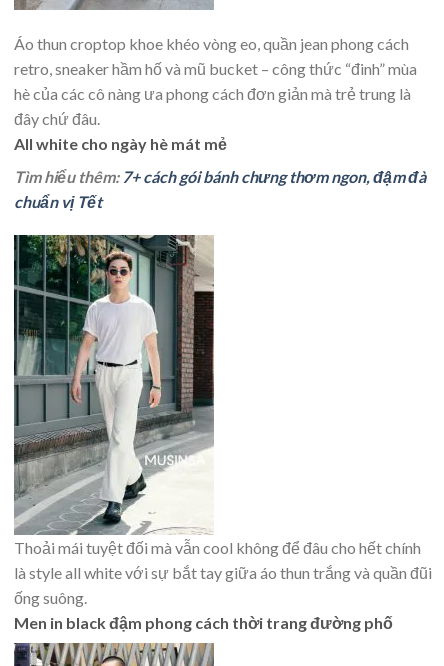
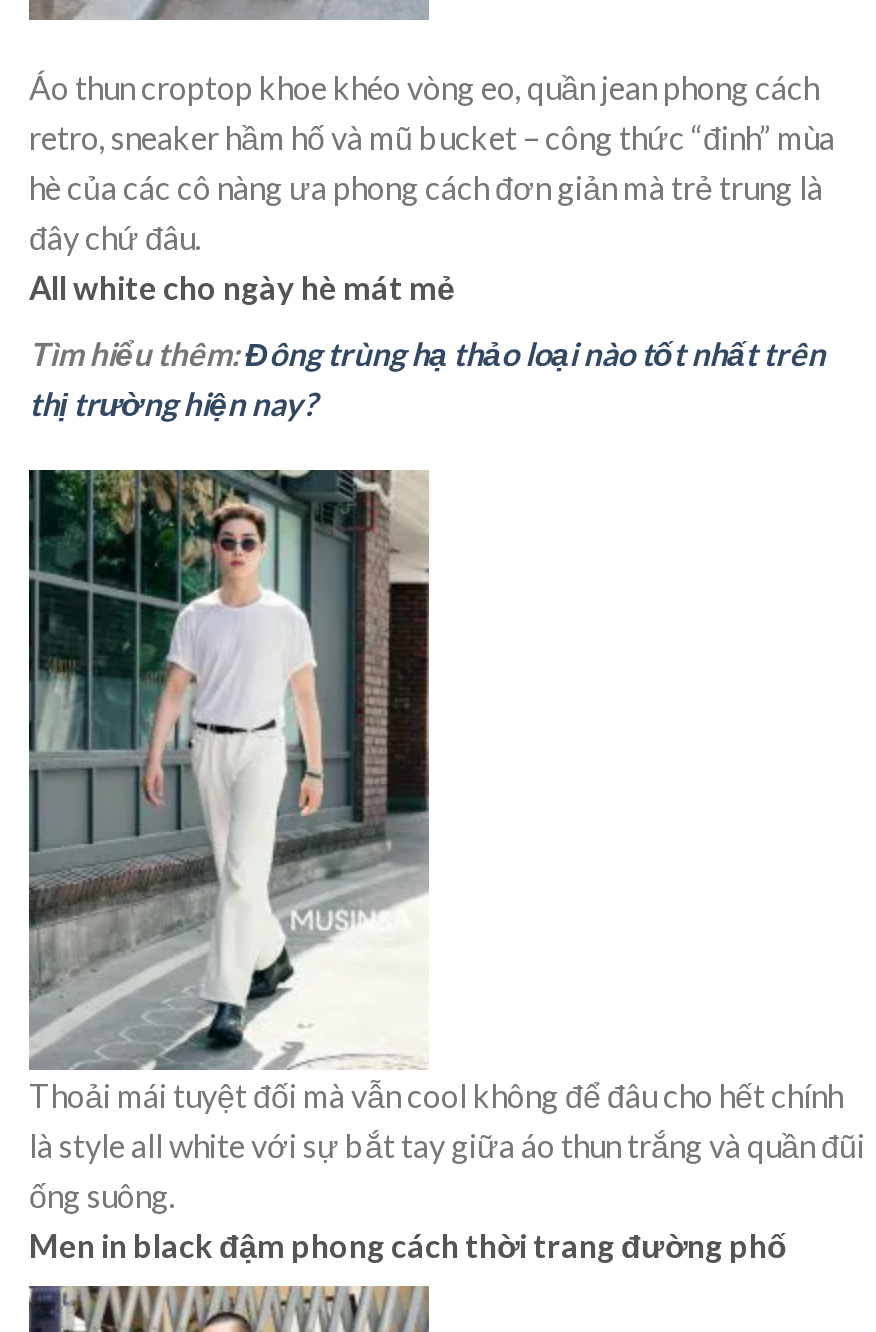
[14,167,426,211] Tìm hiểu thêm:7+ cách gói bánh chưng thơm ngon, đậm đà | chuẩn vị Tết -> [29,334,825,422] Tìm hiểu thêm:Đông trùng hạ thảo loại nào tốt nhất trên | thị trường hiện nay?

